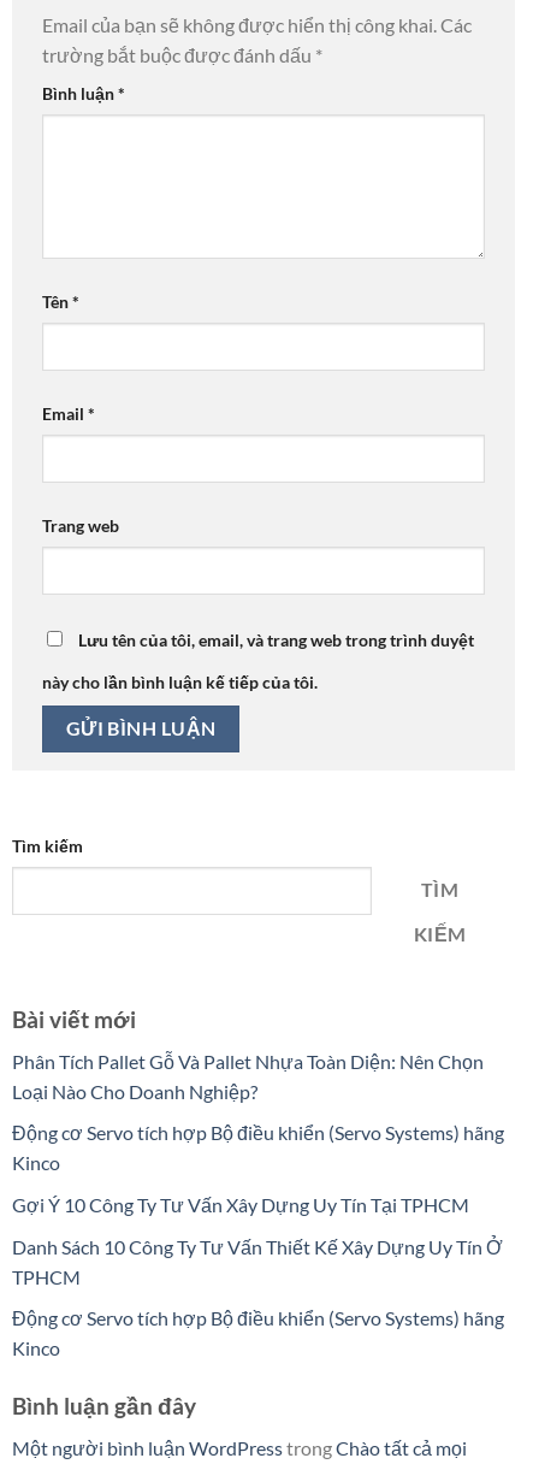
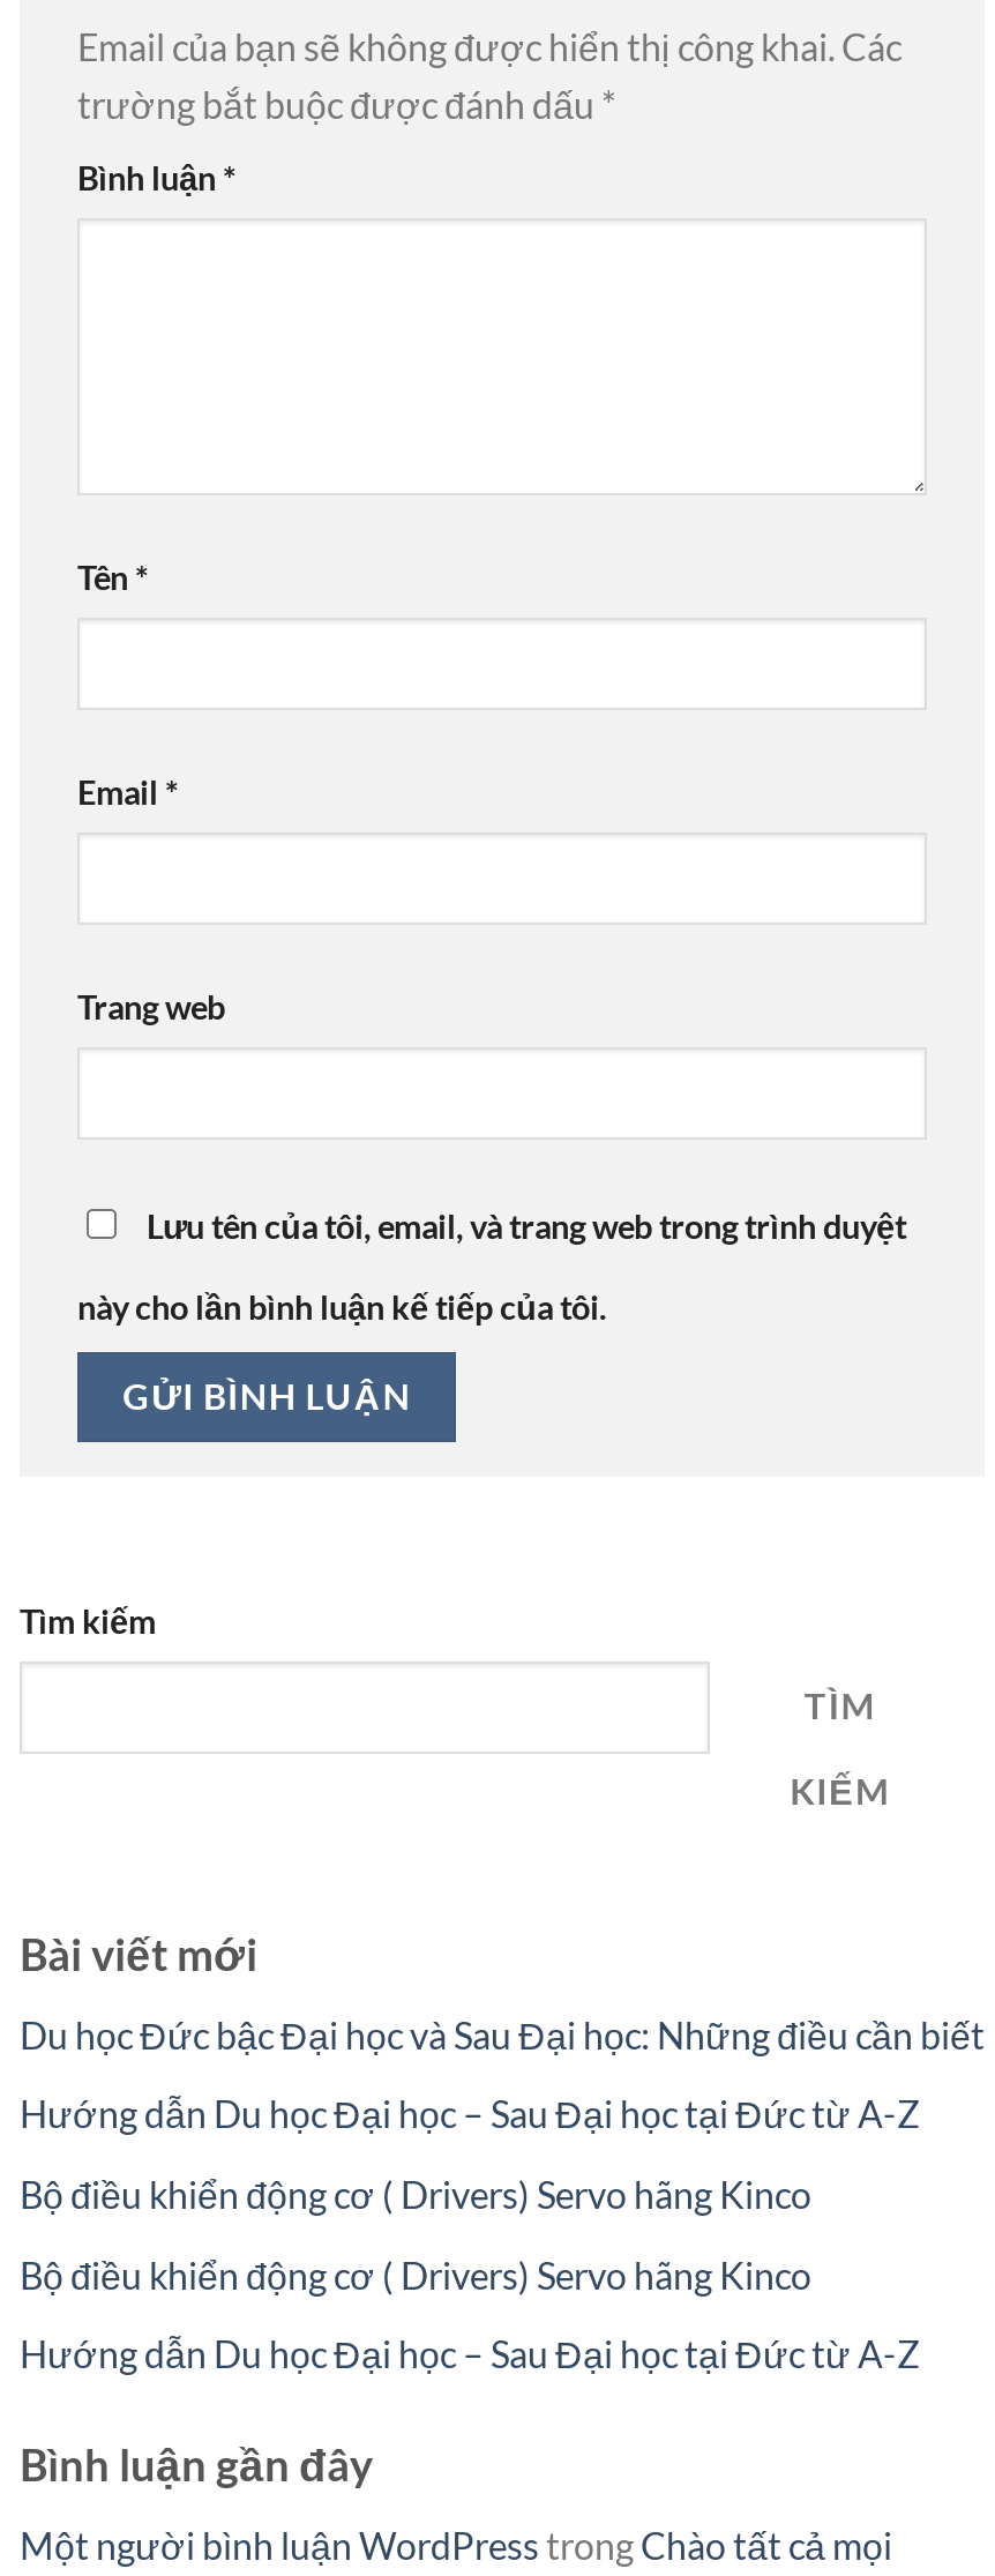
[12,1050,484,1103] Phân Tích Pallet Gỗ Và Pallet Nhựa Toàn Diện: Nên Chọn | Loại Nào Cho Doanh Nghiệp? -> [20,2012,985,2056] Du học Đức bậc Đại học và Sau Đại học: Những điều cần biết
[12,1121,504,1174] Động cơ Servo tích hợp Bộ điều khiển (Servo Systems) hãng | Kinco -> [20,2092,920,2136] Hướng dẫn Du học Đại học – Sau Đại học tại Đức từ A-Z
[12,1193,469,1216] Gợi Ý 10 Công Ty Tư Vấn Xây Dựng Uy Tín Tại TPHCM -> [20,2172,811,2216] Bộ điều khiển động cơ ( Drivers) Servo hãng Kinco
[12,1235,503,1288] Danh Sách 10 Công Ty Tư Vấn Thiết Kế Xây Dựng Uy Tín Ở | TPHCM -> [20,2252,811,2296] Bộ điều khiển động cơ ( Drivers) Servo hãng Kinco
[12,1307,504,1360] Động cơ Servo tích hợp Bộ điều khiển (Servo Systems) hãng | Kinco -> [20,2332,920,2376] Hướng dẫn Du học Đại học – Sau Đại học tại Đức từ A-Z

